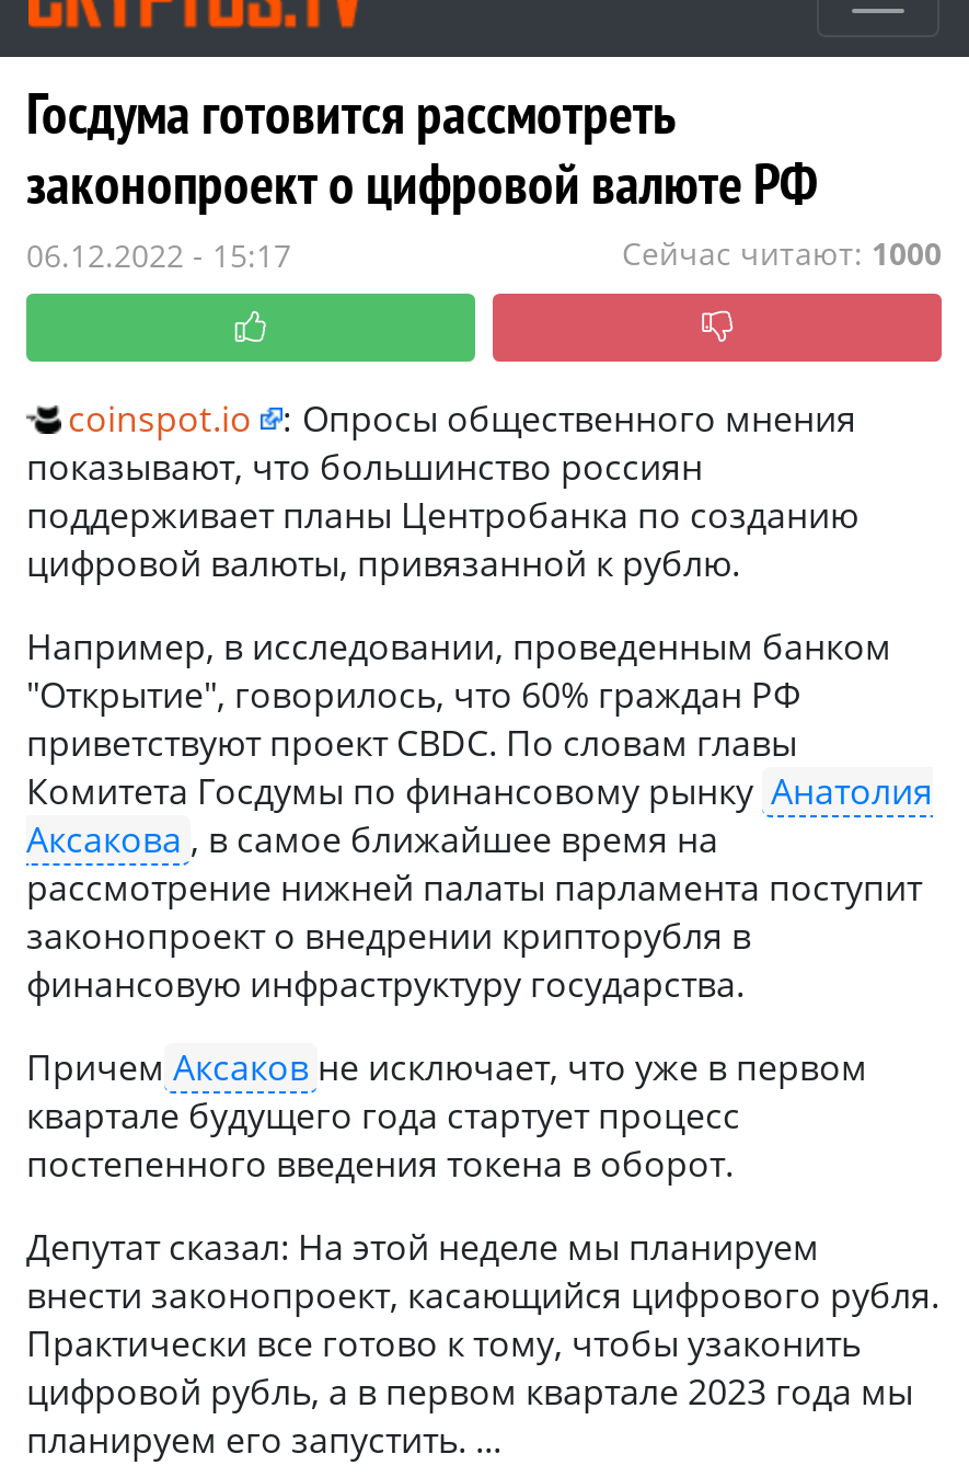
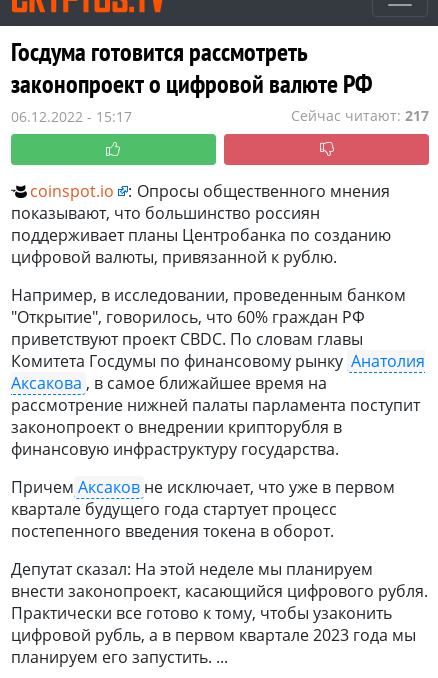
[622,232,942,274] Сейчас читают: 1000 -> [291,106,429,125] Сейчас читают: 217

